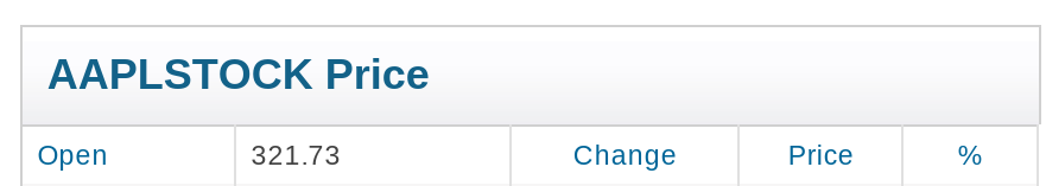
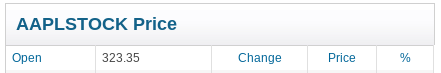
[251,139,341,170] 321.73 -> [102,51,140,64] 323.35

